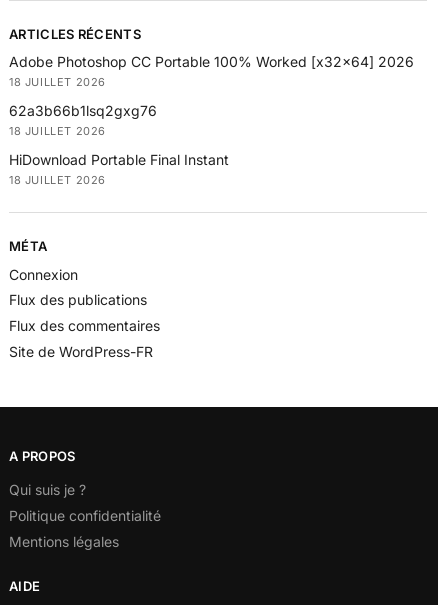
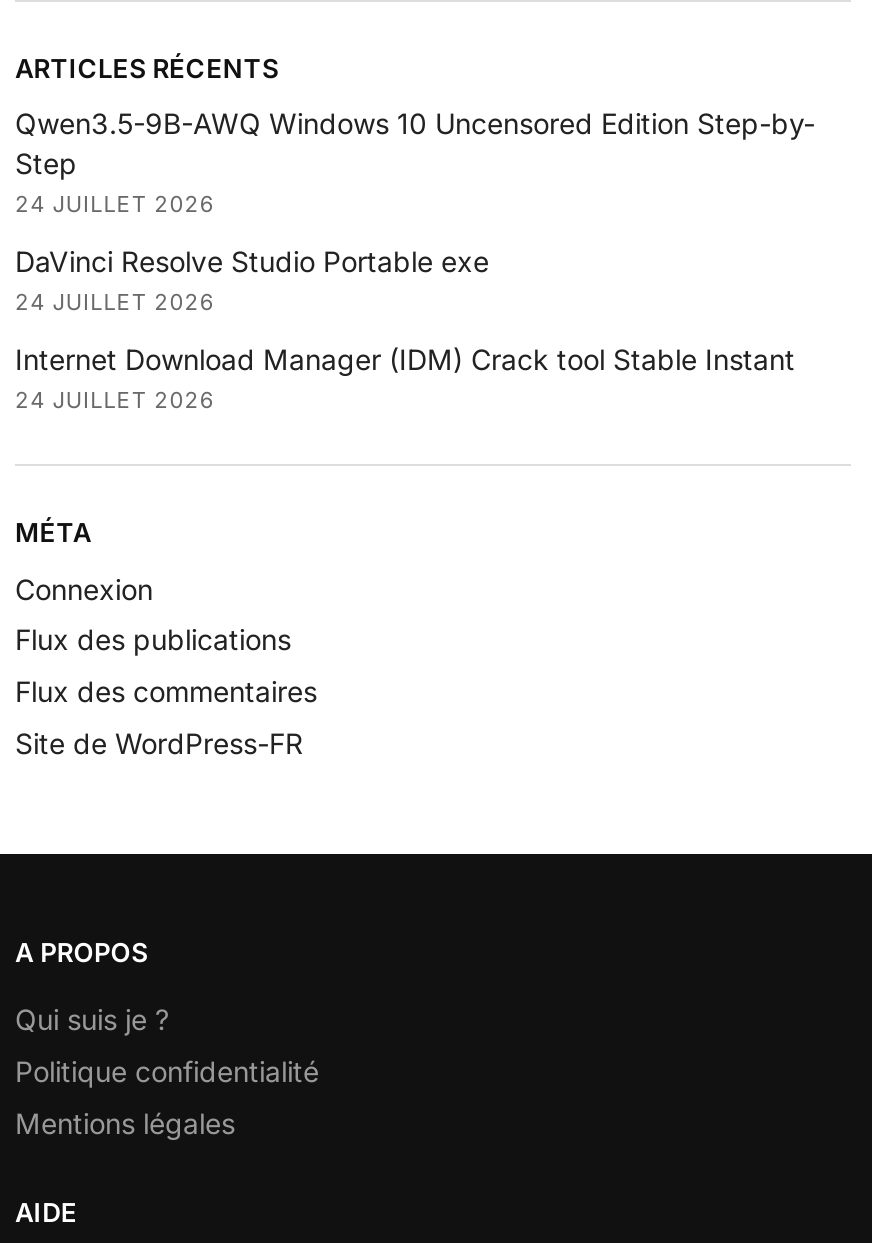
[9,53,414,89] Adobe Photoshop CC Portable 100% Worked [x32x64] 2026 | 18 JUILLET 2026 -> [15,106,815,218] Qwen3.5-9B-AWQ Windows 10 Uncensored Edition Step-by- | Step | 24 JUILLET 2026
[9,102,157,138] 62a3b66b1lsq2gxg76 | 18 JUILLET 2026 -> [15,244,489,316] DaVinci Resolve Studio Portable exe | 24 JUILLET 2026
[9,151,229,187] HiDownload Portable Final Instant | 18 JUILLET 2026 -> [15,343,795,415] Internet Download Manager (IDM) Crack tool Stable Instant | 24 JUILLET 2026

